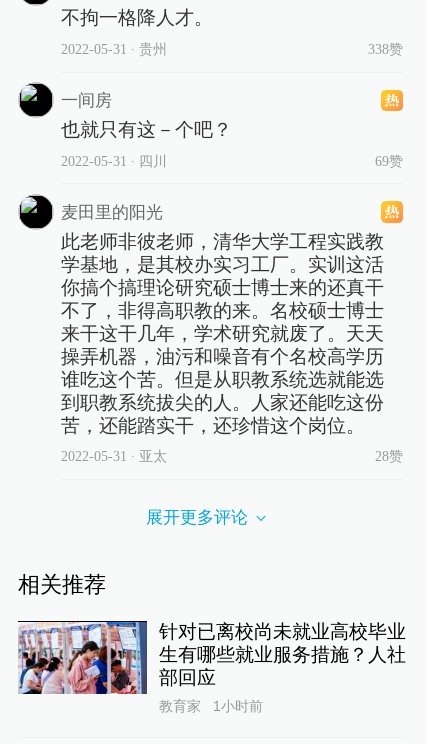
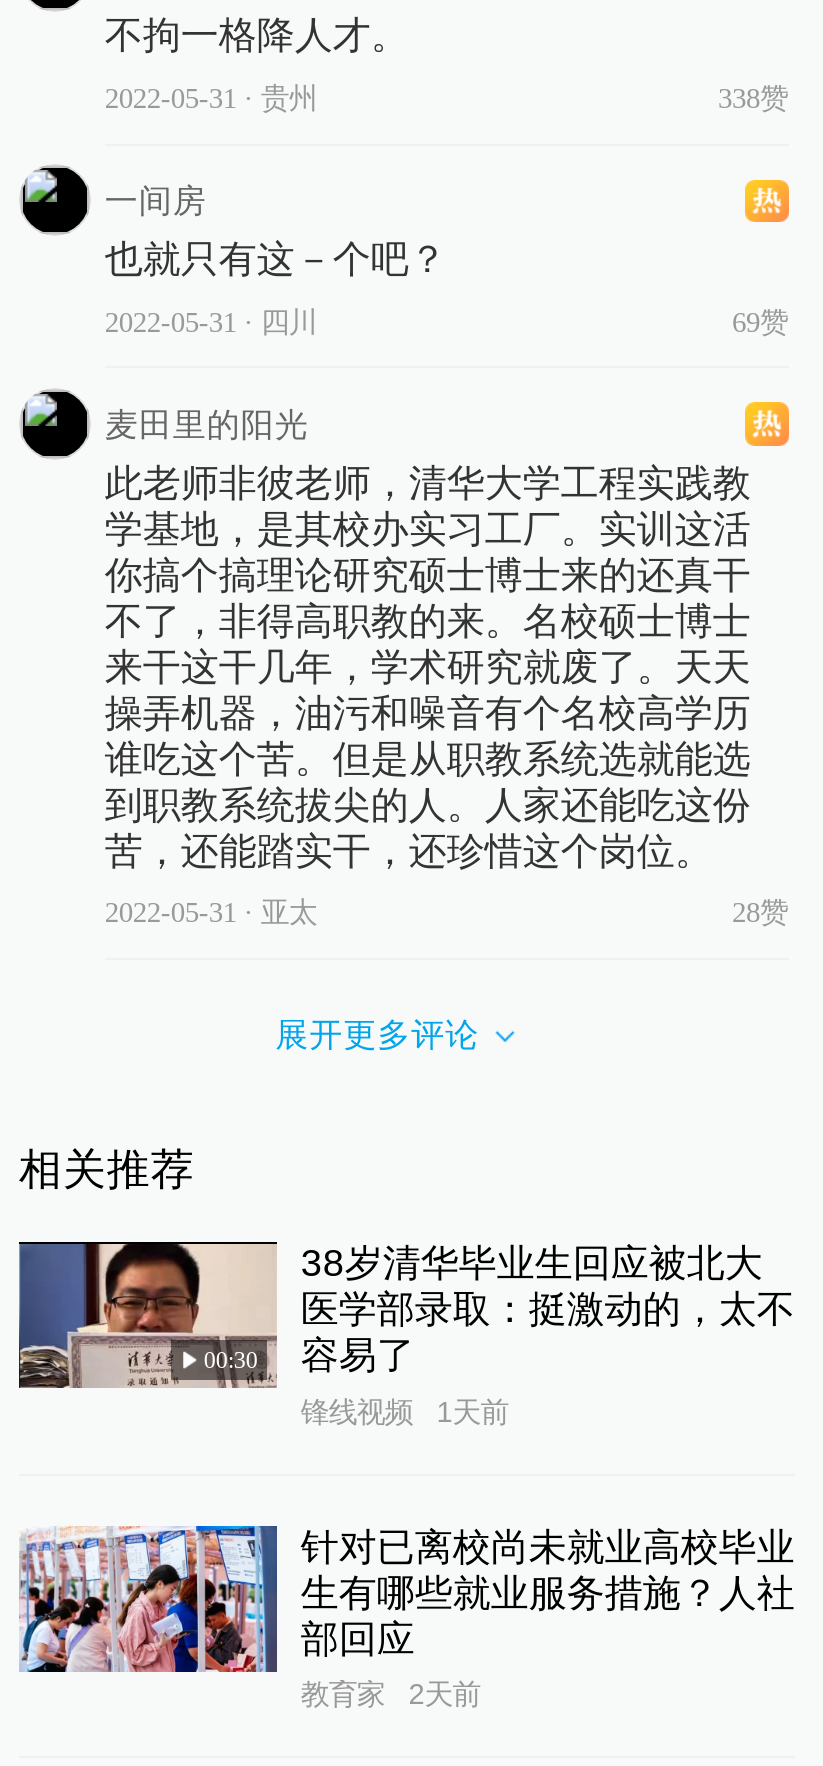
none -> [17,1240,271,1390] [image] | 00:30
none -> [301,1243,795,1428] 38岁清华毕业生回应被北大 | 医学部录取：挺激动的，太不 | 容易了 | 锋线视频 | 1天前
[159,698,263,714] 教育家 1小时前 -> [301,1678,481,1710] 教育家 2天前

